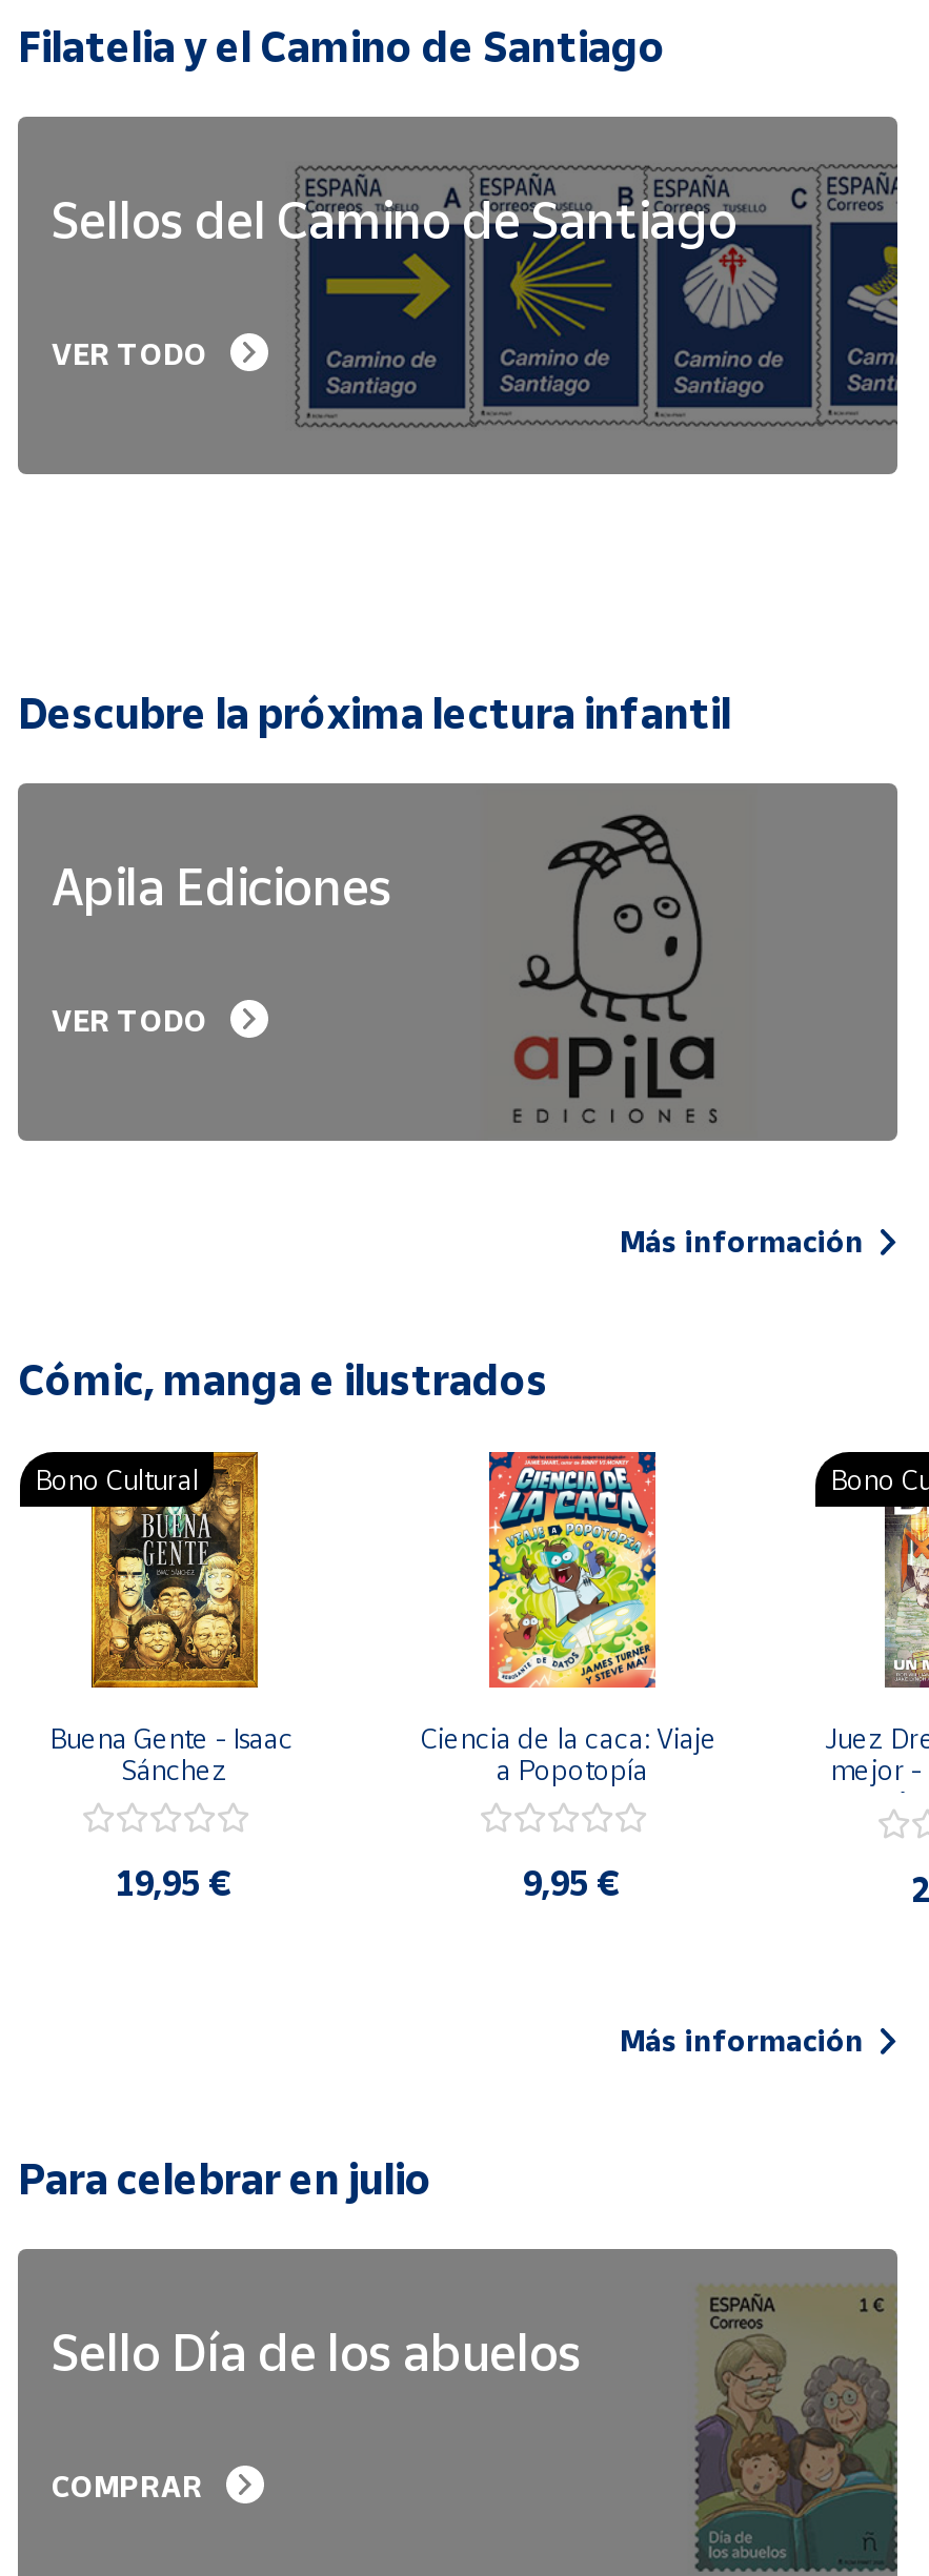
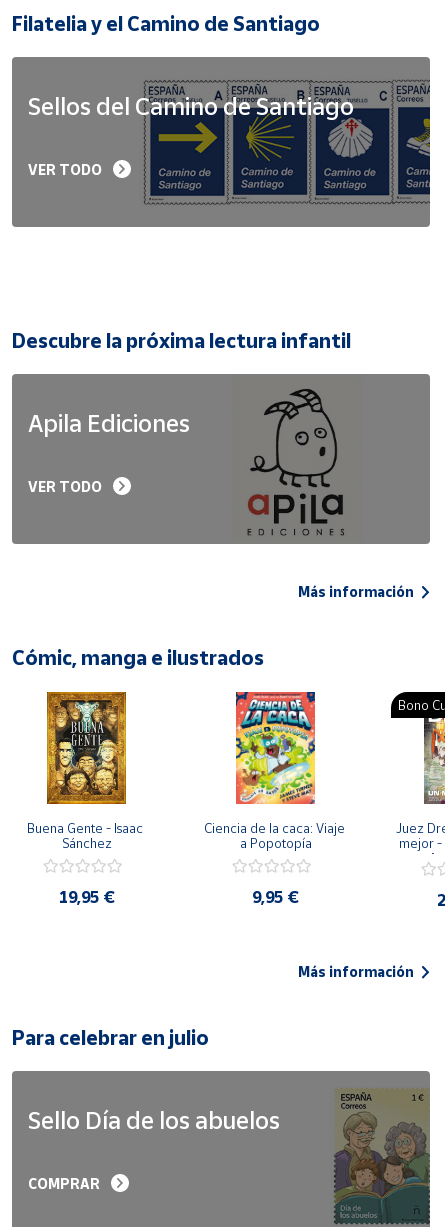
[35,1463,199,1497] Bono Cultural -> none

